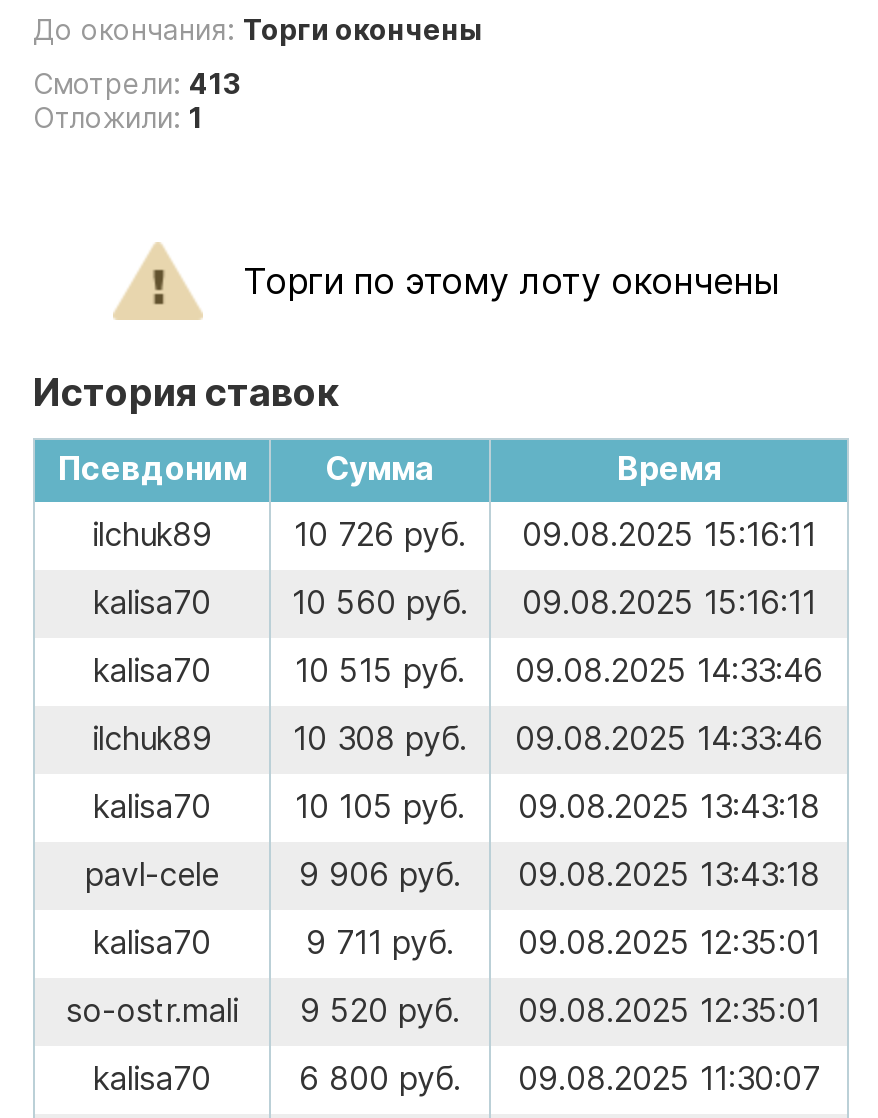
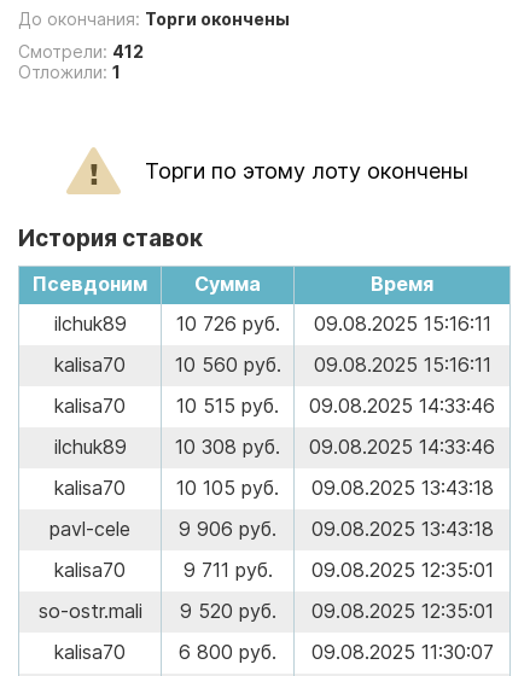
[33,67,241,101] Смотрели: 413 -> [18,42,144,62] Смотрели: 412

